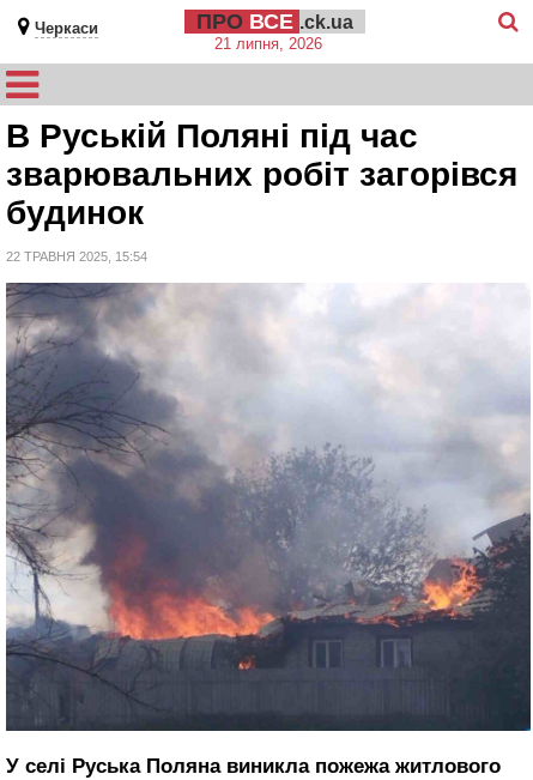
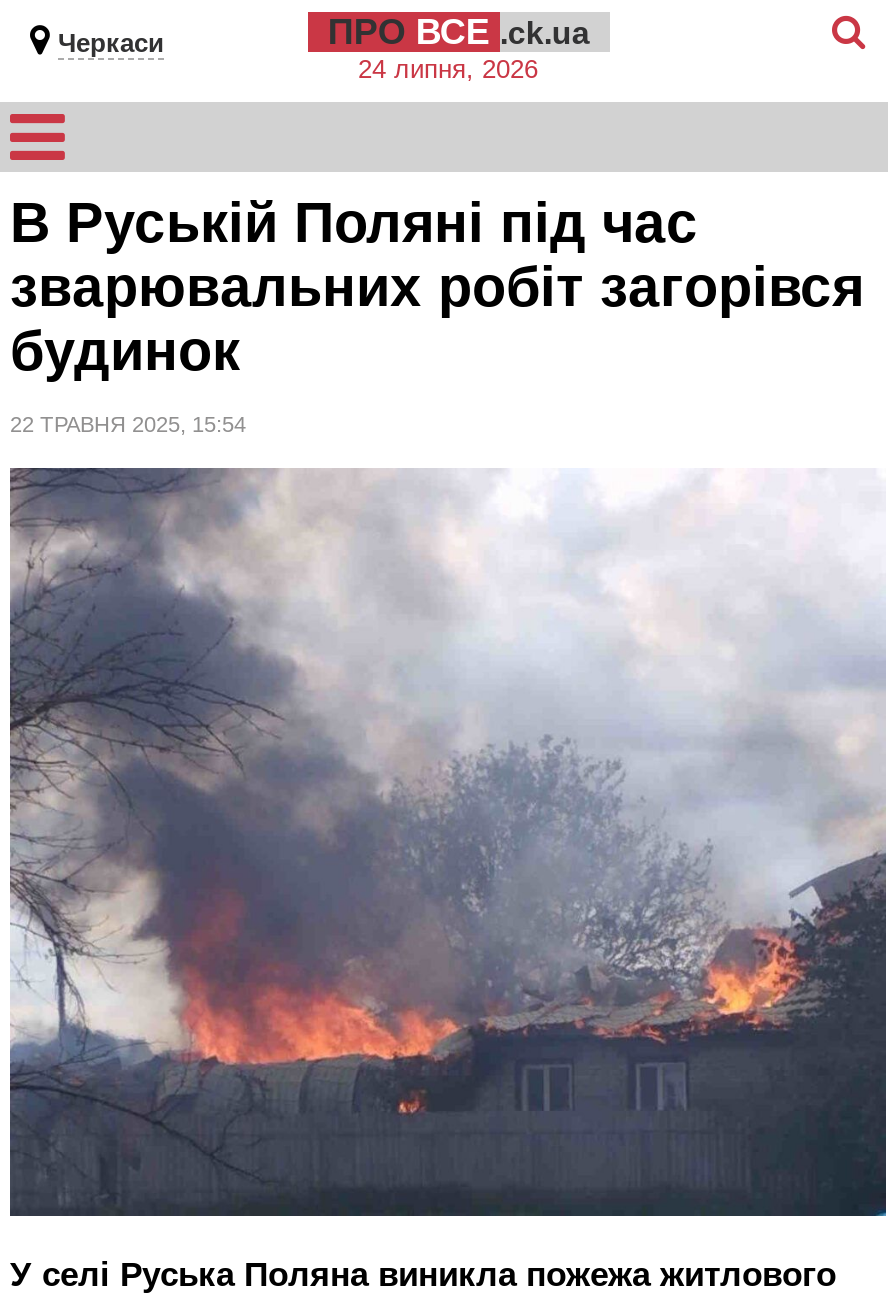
[214,35,322,53] 21 липня, 2026 -> [358,54,538,84] 24 липня, 2026

